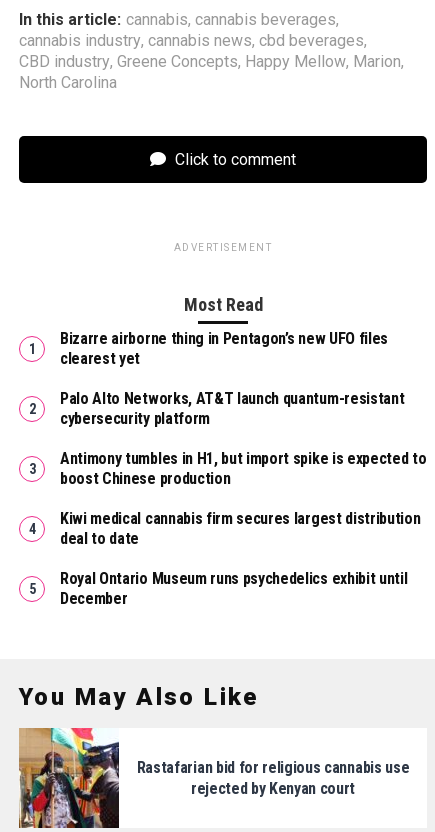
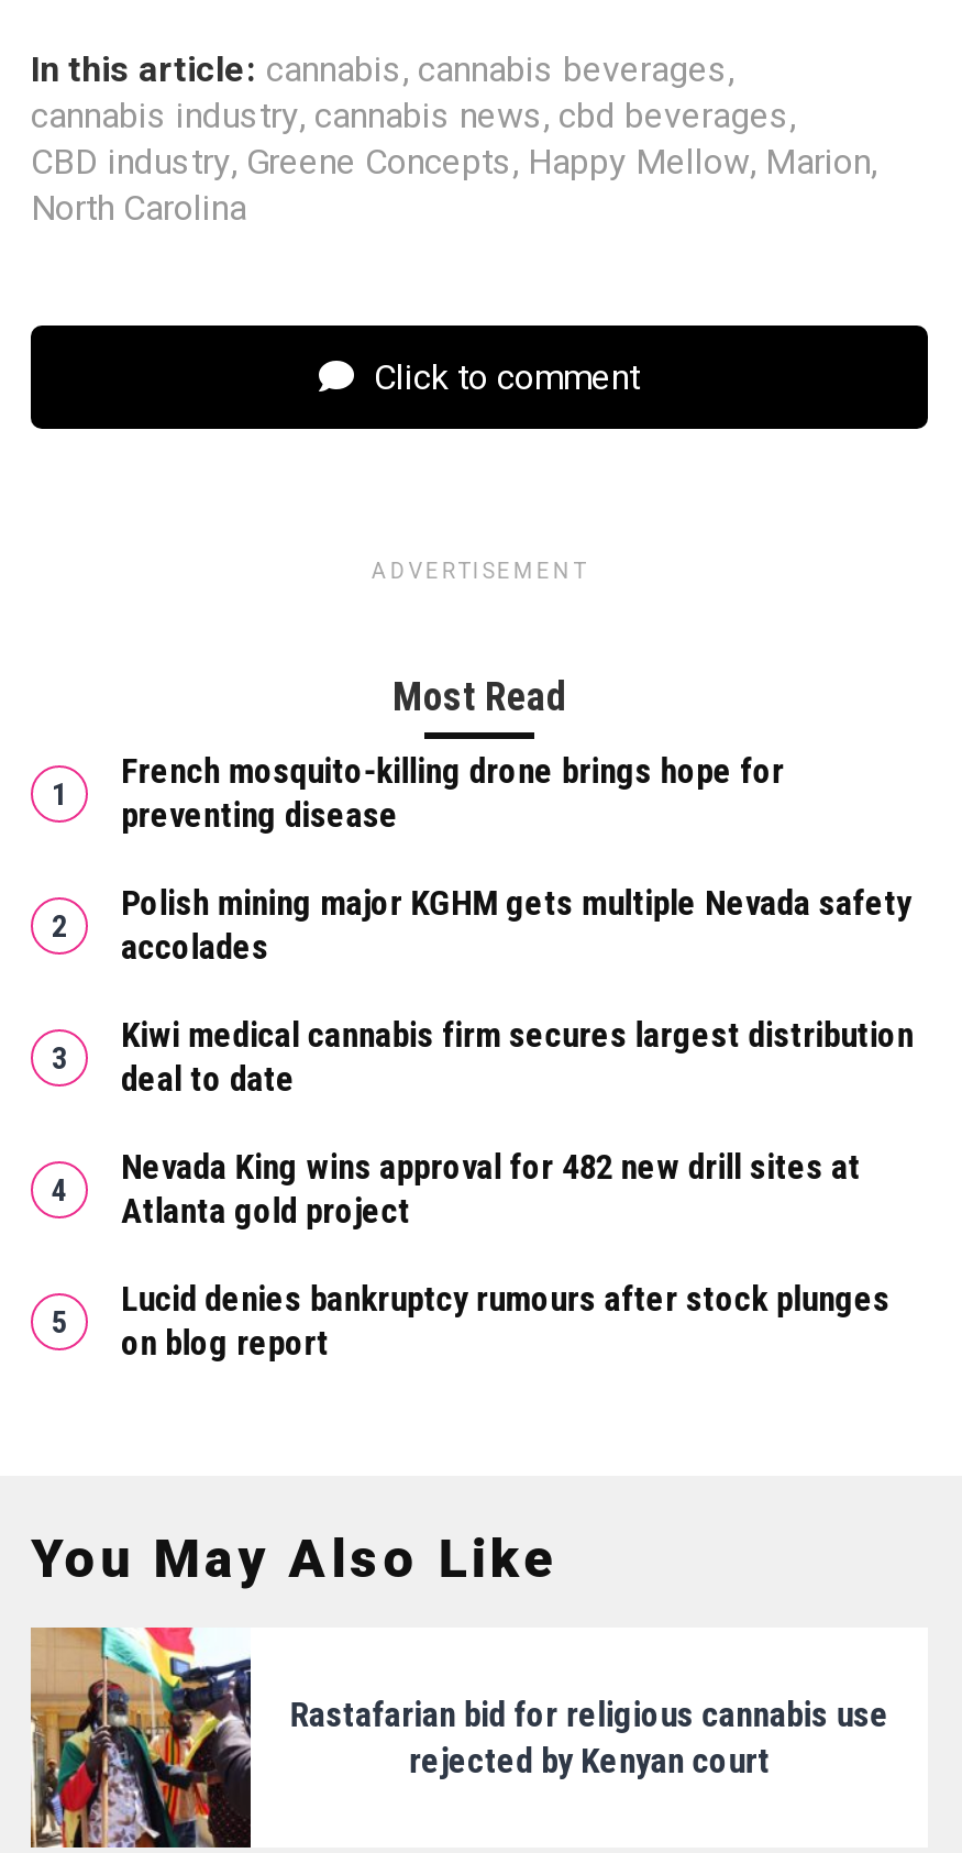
[60,329,426,488] Bizarre airborne thing in Pentagon’s new UFO files | clearest yet | Palo Alto Networks, AT&T launch quantum-resistant | cybersecurity platform | Antimony tumbles in H1, but import spike is expected to | boost Chinese production -> [121,750,911,968] French mosquito-killing drone brings hope for | preventing disease | Polish mining major KGHM gets multiple Nevada safety | accolades
moved [60,509,420,548] -> [121,1014,913,1100]: Kiwi medical cannabis firm secures largest distribution | deal to date
[60,569,407,608] Royal Ontario Museum runs psychedelics exhibit until | December -> [121,1146,890,1364] Nevada King wins approval for 482 new drill sites at | Atlanta gold project | Lucid denies bankruptcy rumours after stock plunges | on blog report

